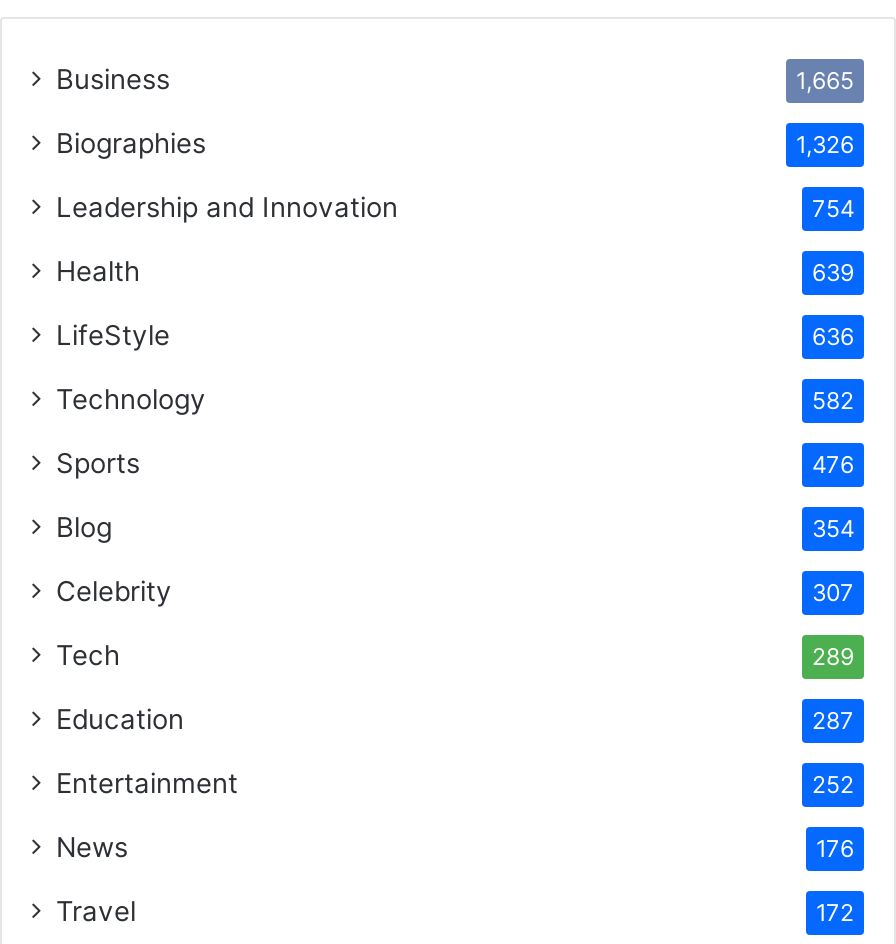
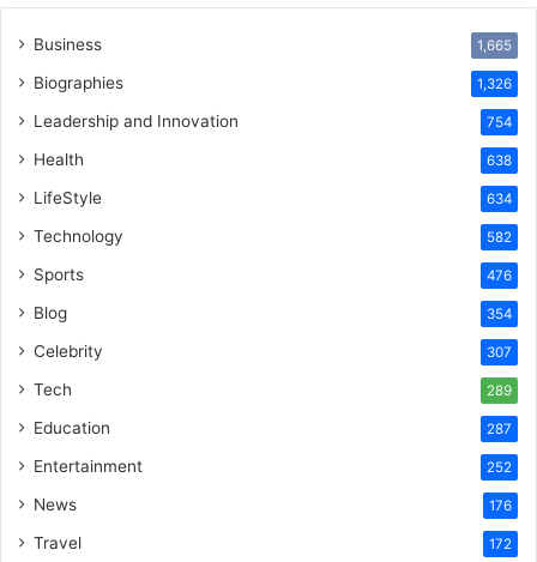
[812,258,854,286] 639 -> [487,152,512,168] 638
[812,322,854,350] 636 -> [487,190,512,207] 634

